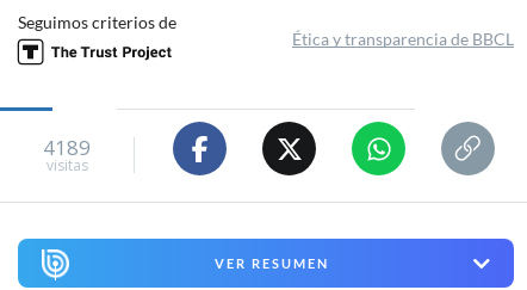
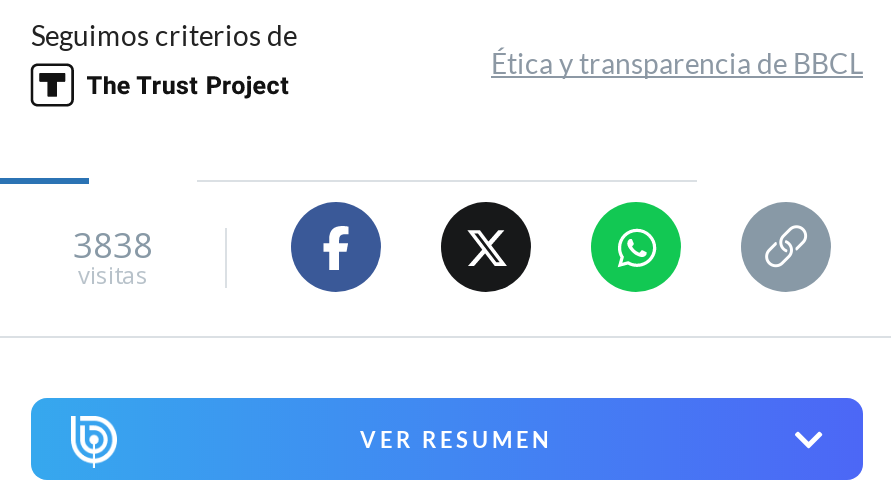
[43,133,91,161] 4189 -> [73,221,153,267] 3838

